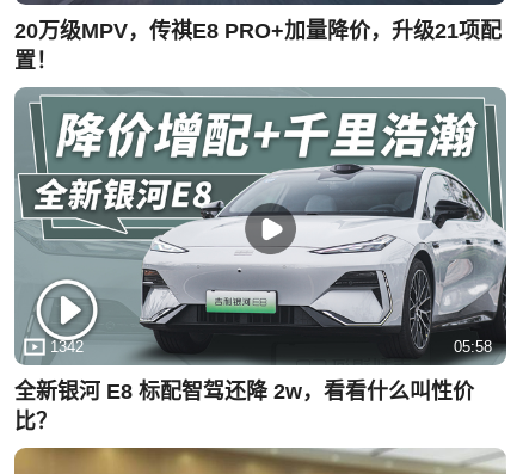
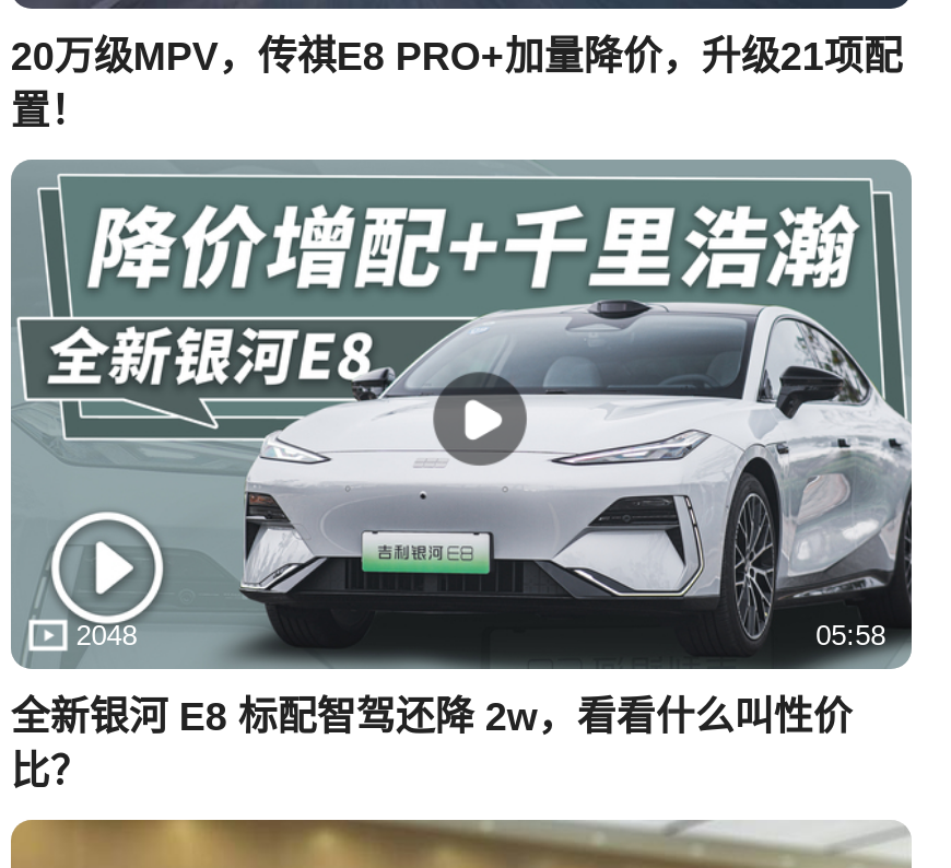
[50,337,83,355] 1342 -> [76,618,137,651] 2048

